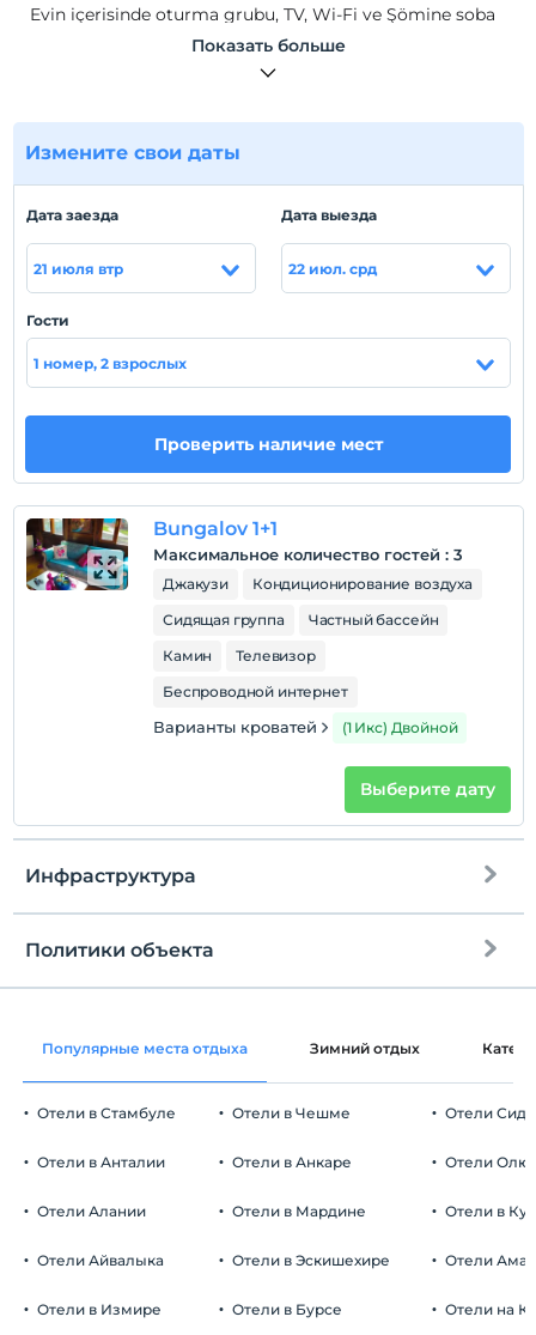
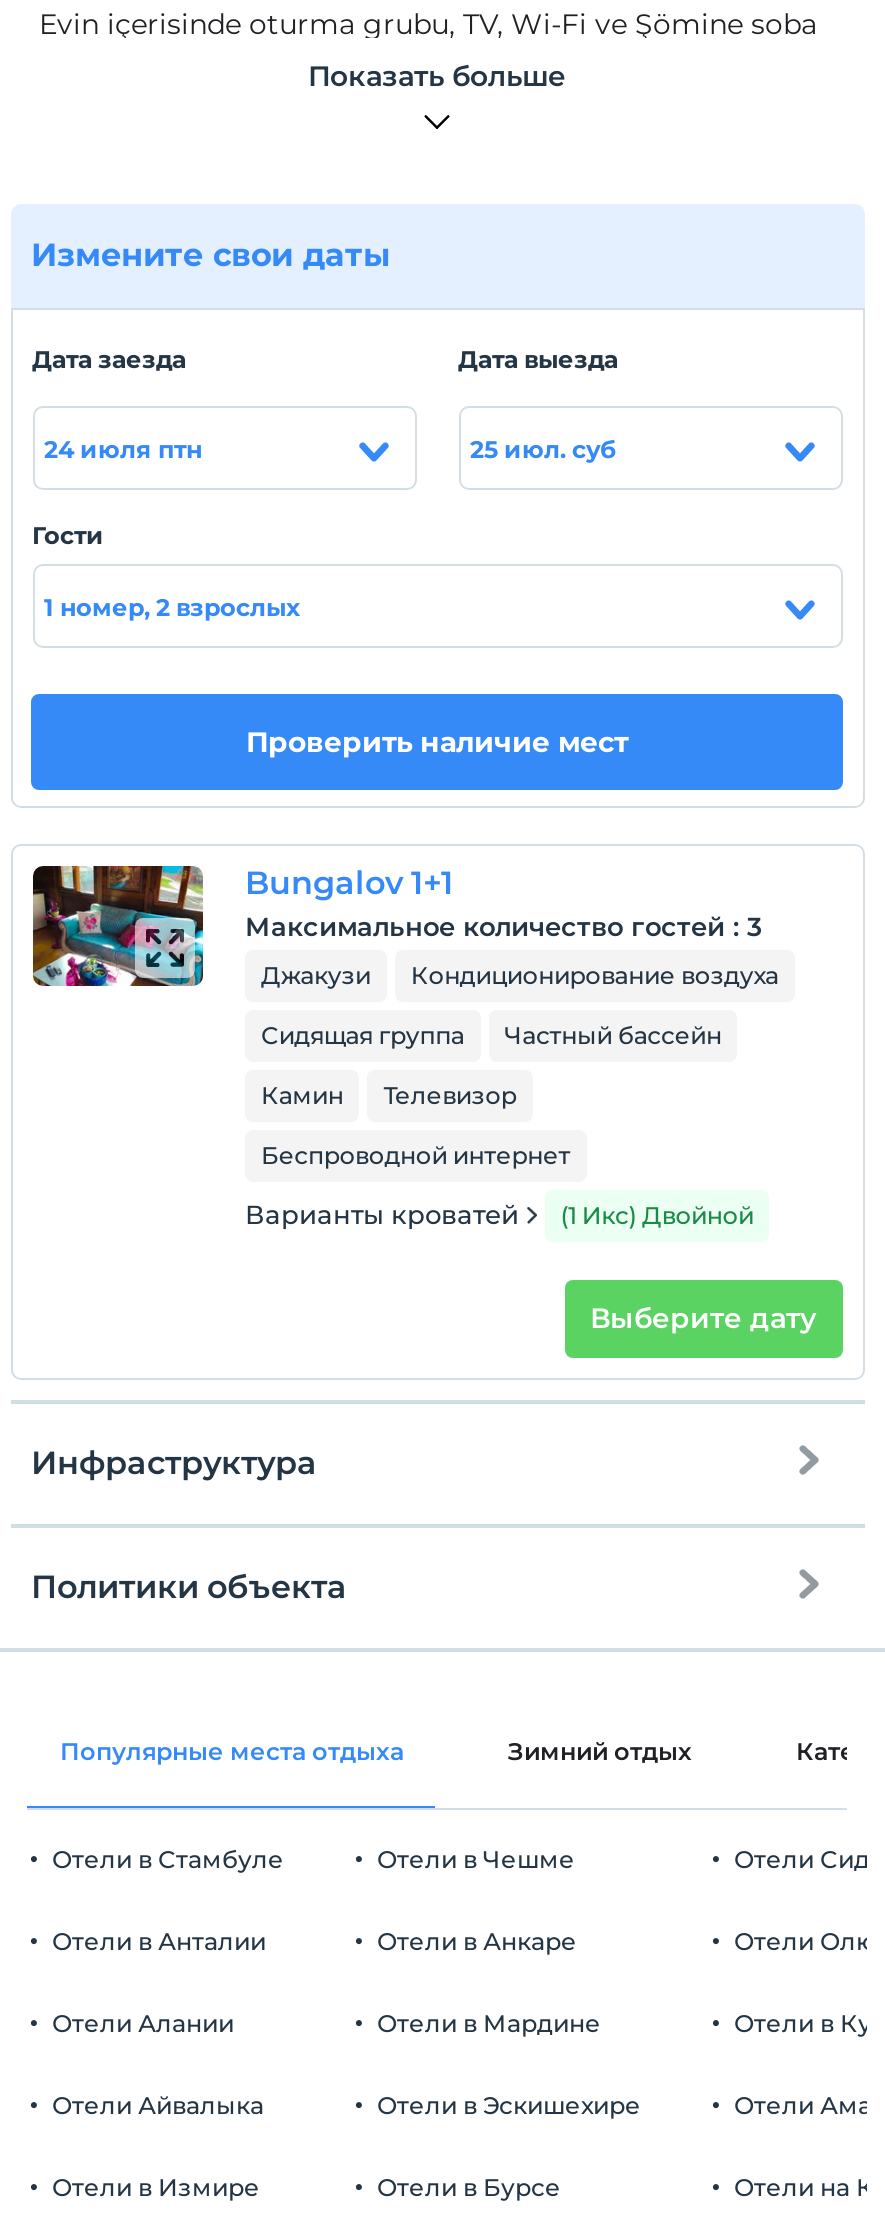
[33,259,123,277] 21 июля втр -> [44,433,202,463] 24 июля птн
[288,259,376,277] 22 июл. срд -> [470,433,616,463] 25 июл. суб

